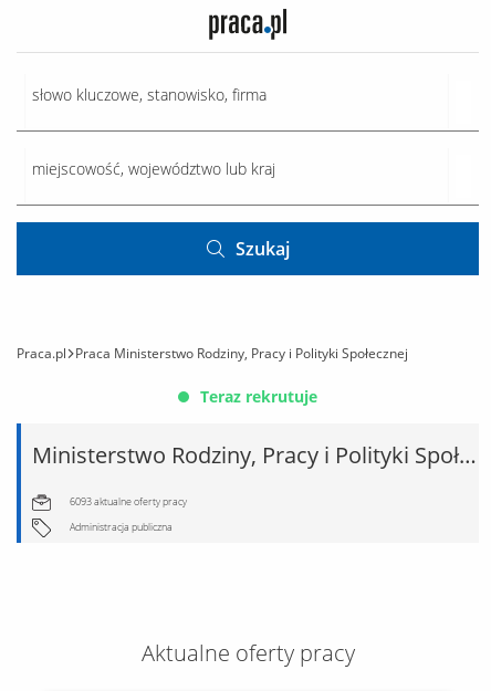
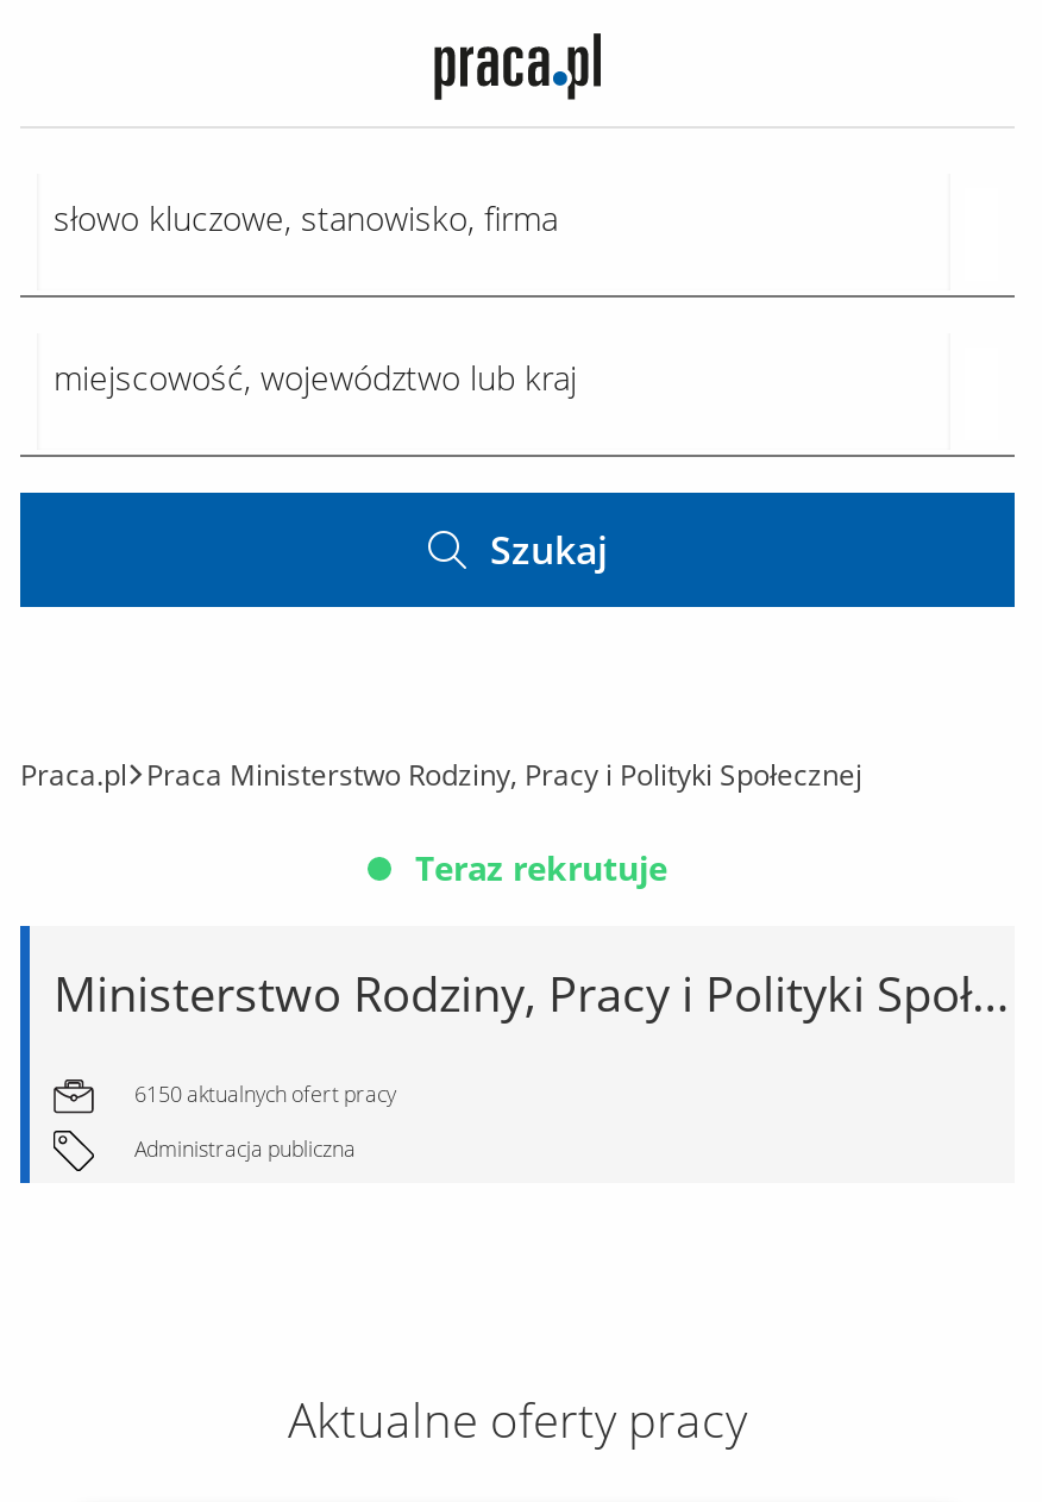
[67,494,187,509] 6093 aktualne oferty pracy -> [130,1078,396,1109] 6150 aktualnych ofert pracy

